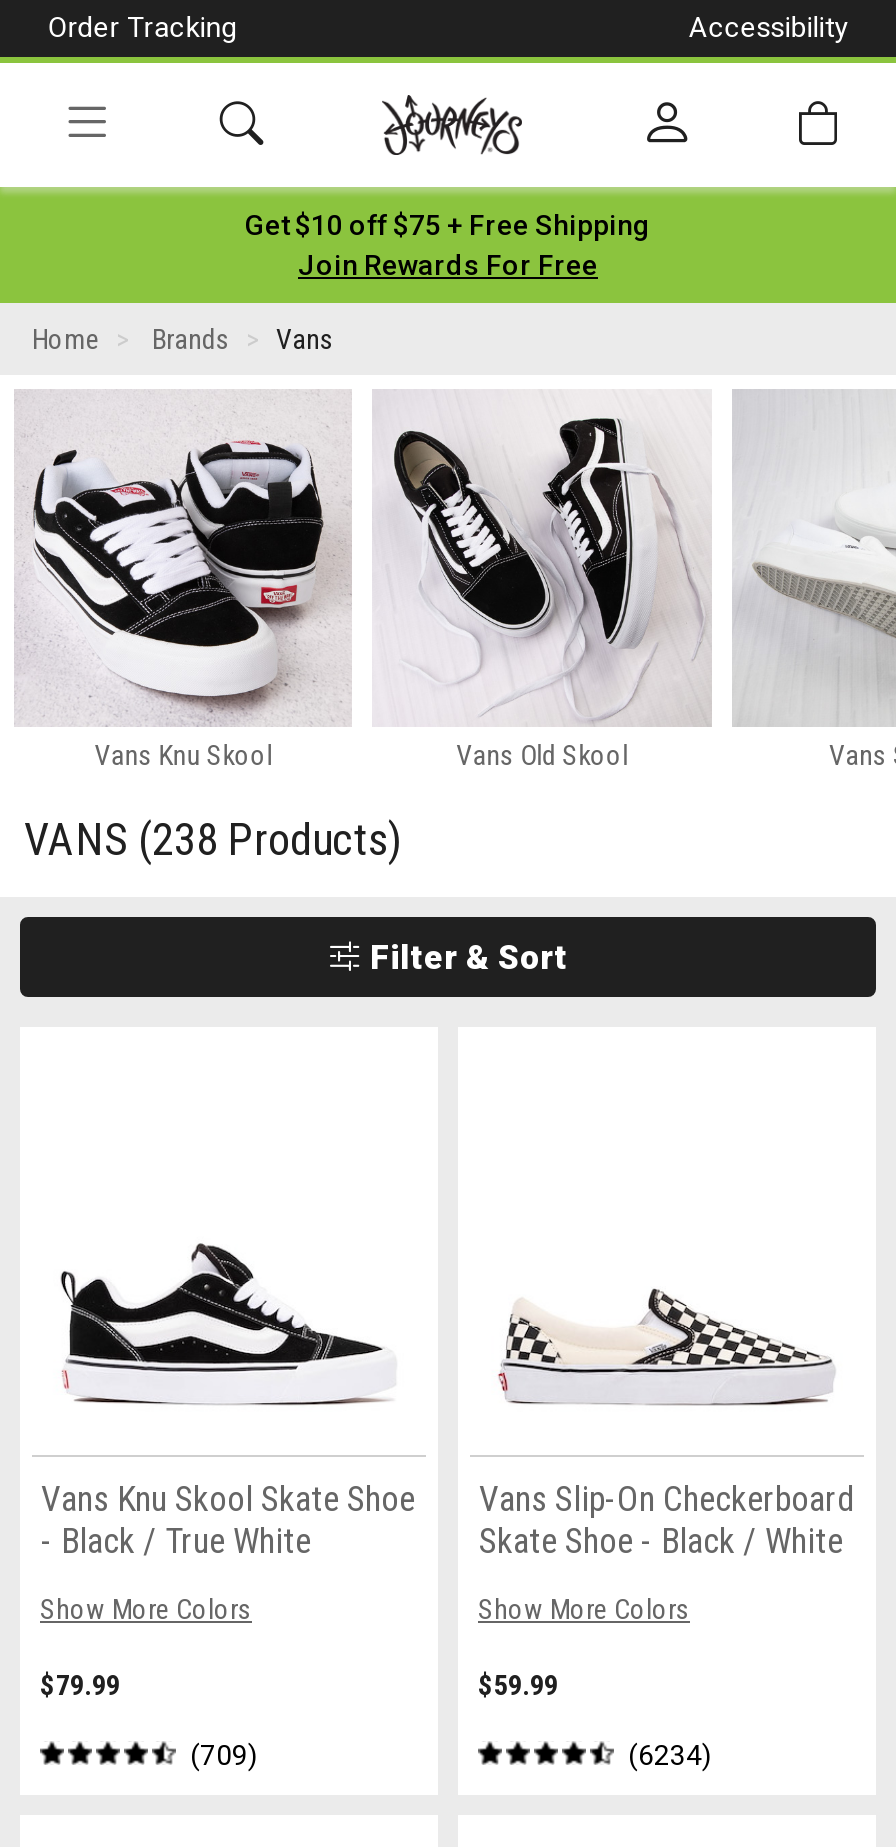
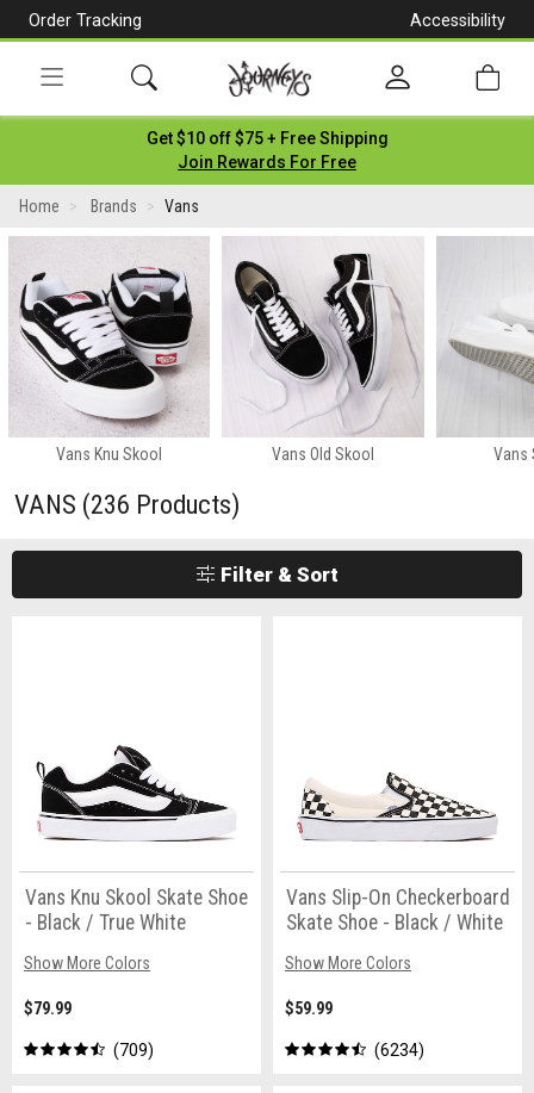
[24,814,402,866] VANS (238 Products) -> [14,489,240,520] VANS (236 Products)

